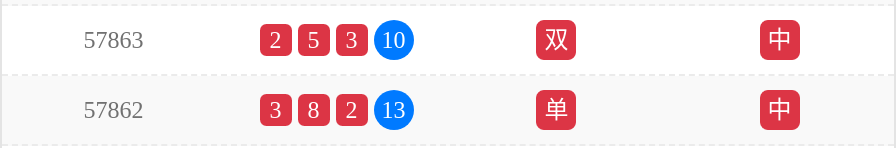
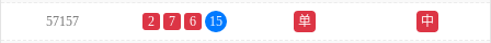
[84,26,144,54] 57863 -> [46,14,79,29] 57157
[84,26,792,124] 5 | 3 | 10 | 双 | 中 | 57862 | 3 | 8 | 2 | 13 -> [169,14,222,29] 7 | 6 | 15

